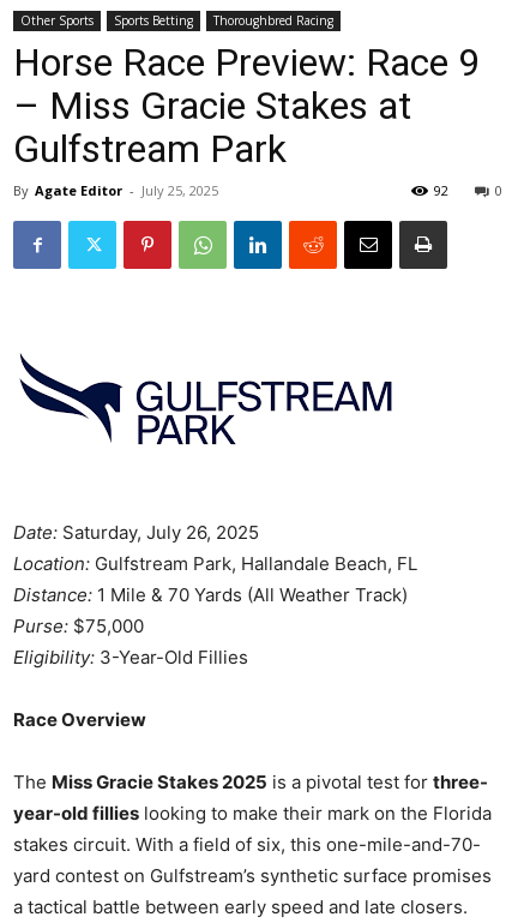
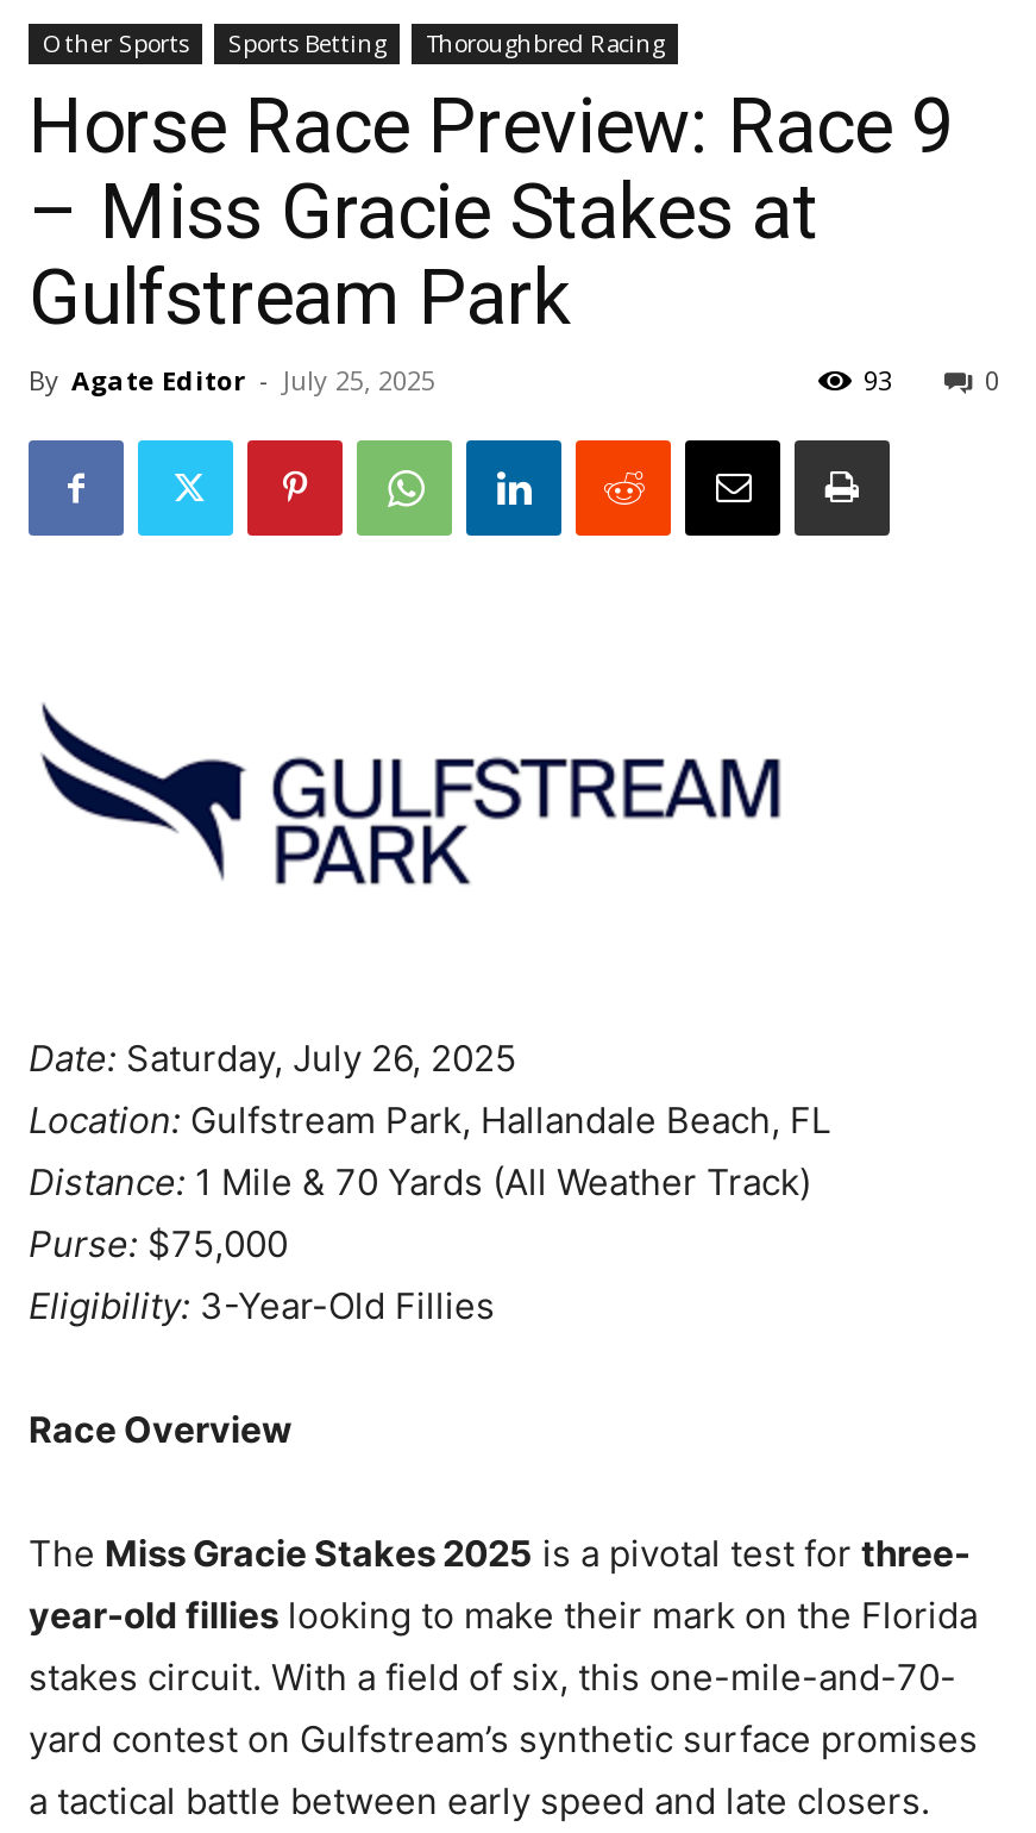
[434,181,448,199] 92 -> [864,362,892,398] 93

